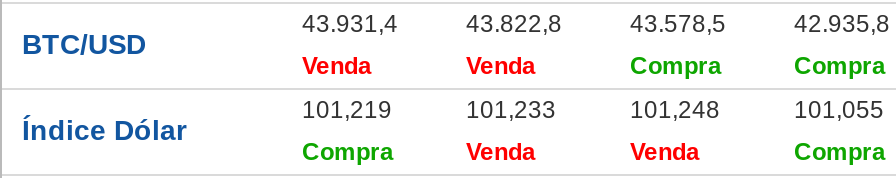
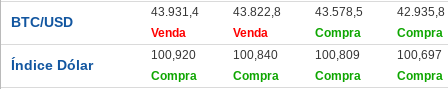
[302,96,392,124] 101,219 -> [151,48,196,62] 100,920
[466,96,556,124] 101,233 -> [233,48,278,62] 100,840
[630,96,720,124] 101,248 -> [315,48,360,62] 100,809
[794,96,884,124] 101,055 -> [397,48,442,62] 100,697
[466,138,536,166] Venda -> [233,69,279,83] Compra
[630,138,700,166] Venda -> [315,69,361,83] Compra

